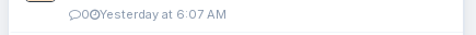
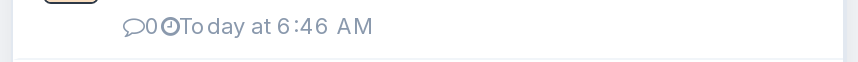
[100,7,227,22] Yesterday at 6:07 AM -> [179,12,373,40] Today at 6:46 AM

